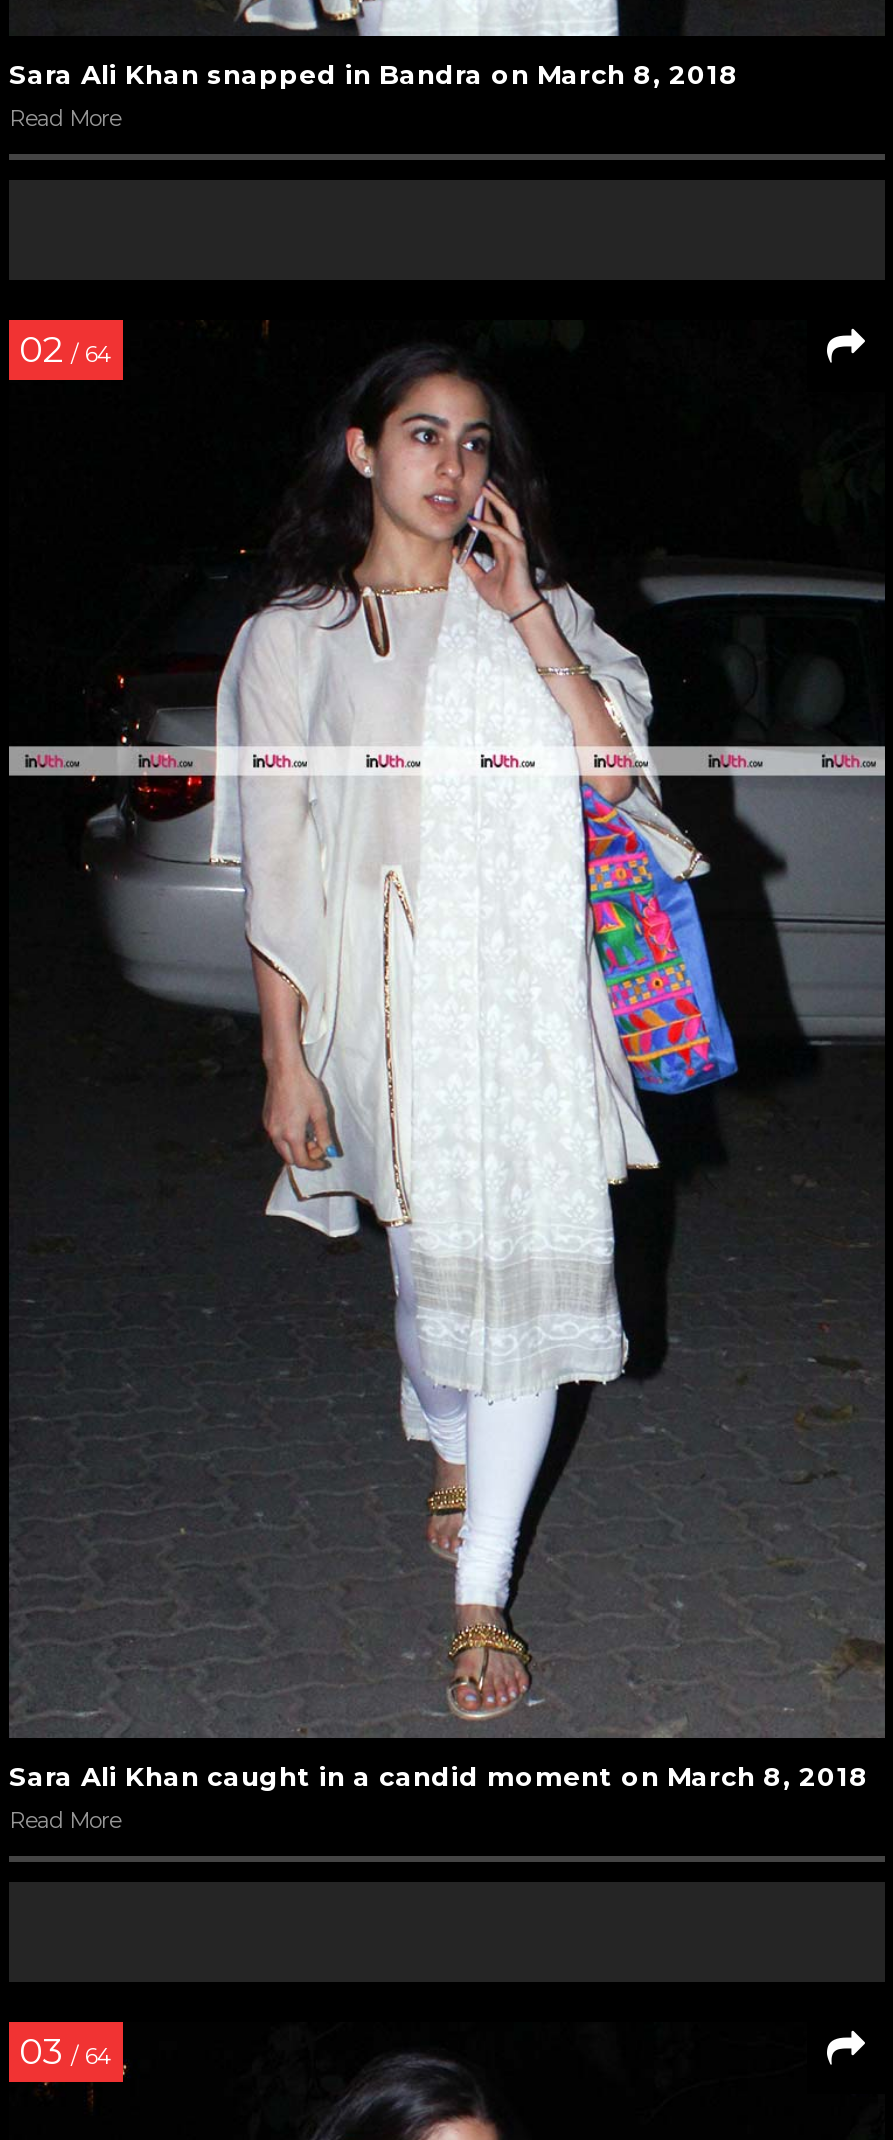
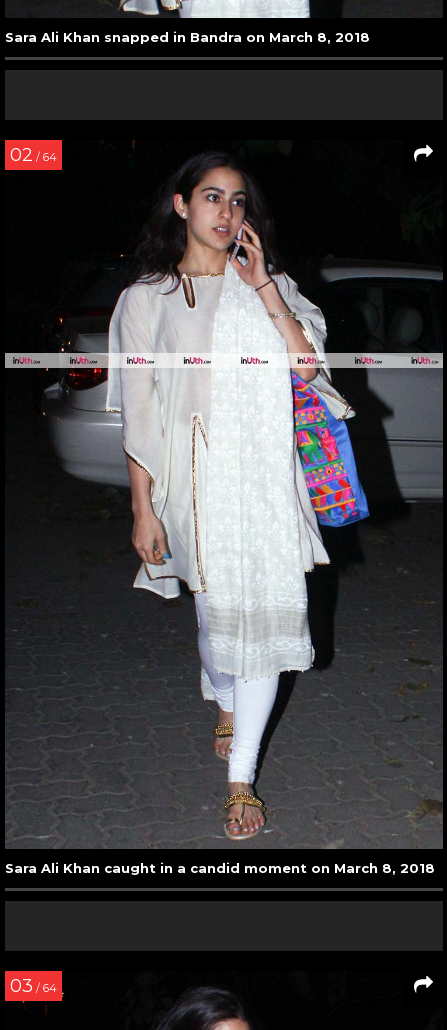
[9,104,121,132] Read More -> none
[9,1806,121,1834] Read More -> none

